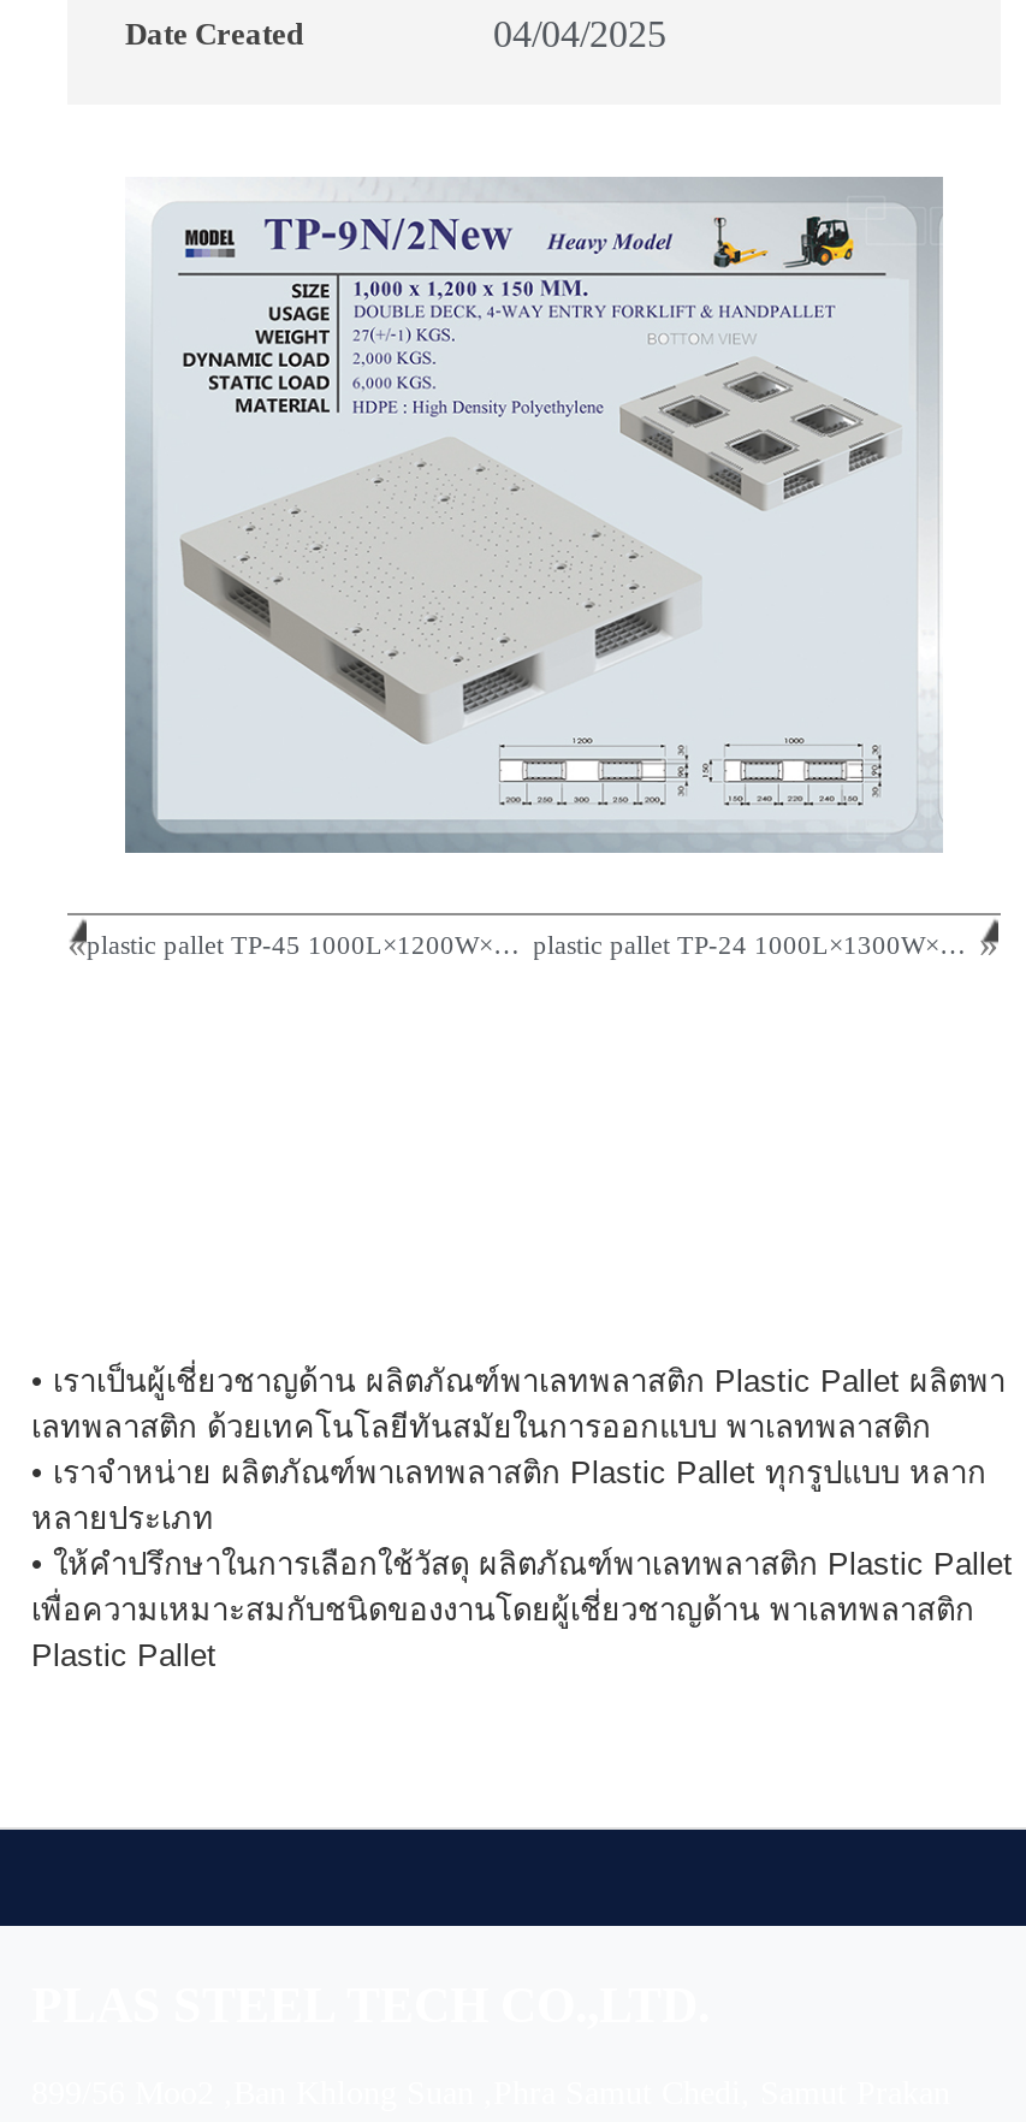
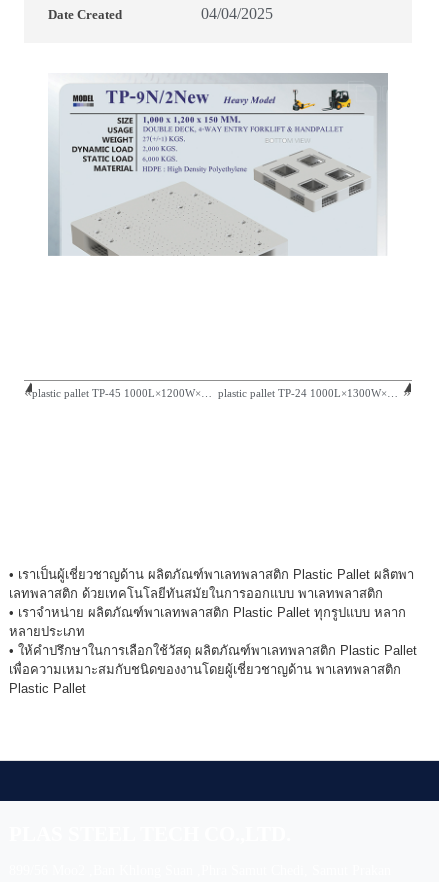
[123,614,943,854] [image] -> none

